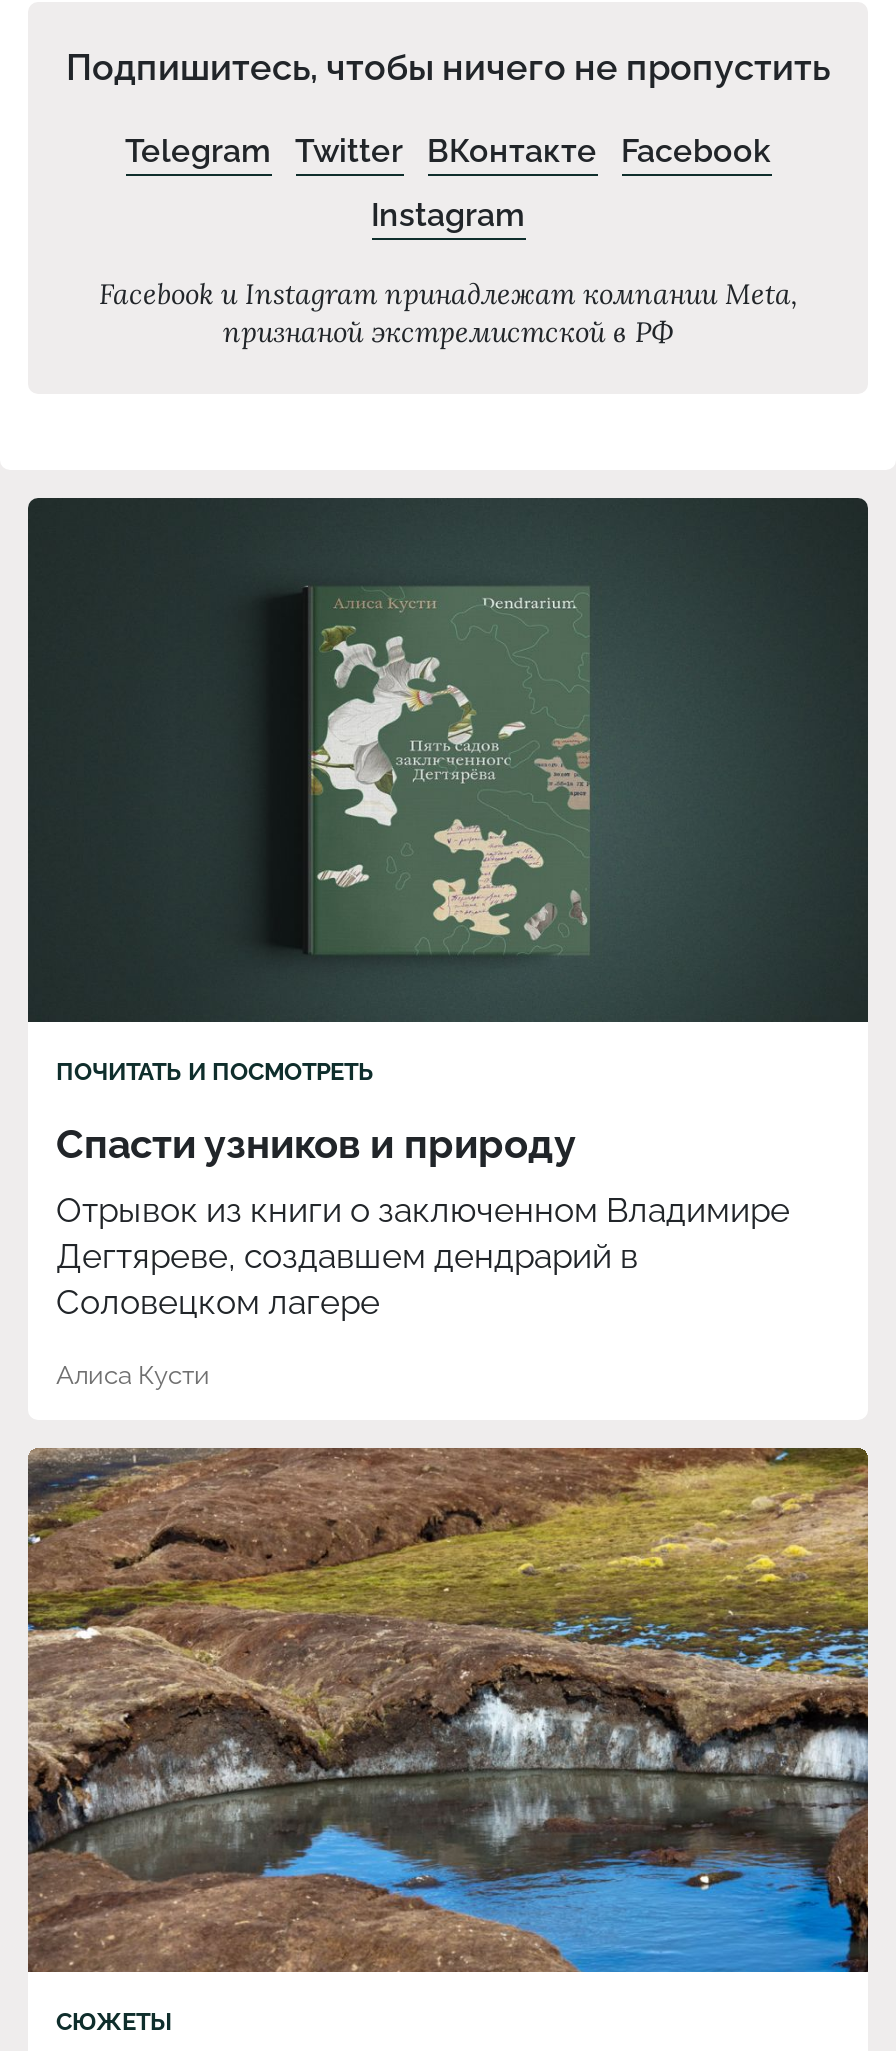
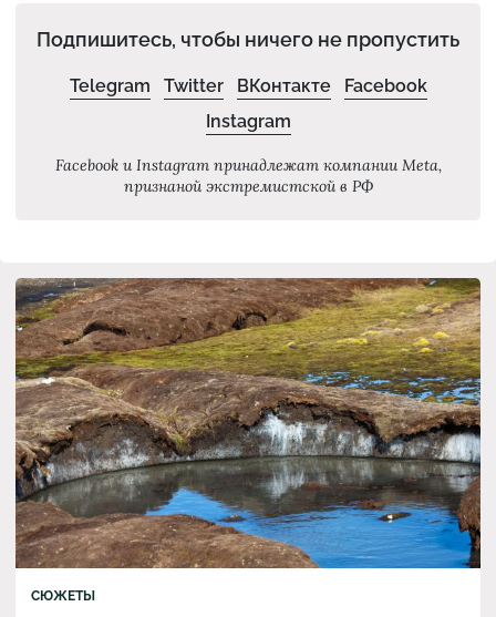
[26,496,870,1389] [image] | ПОЧИТАТЬ И ПОСМОТРЕТЬ | Спасти узников и природу | Отрывок из книги о заключенном Владимире | Дегтяреве, создавшем дендрарий в | Соловецком лагере | Алиса Кусти -> none

